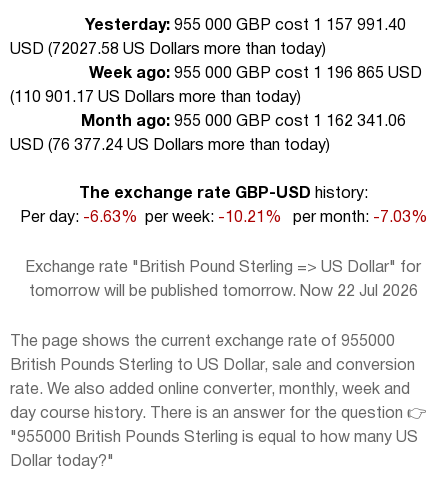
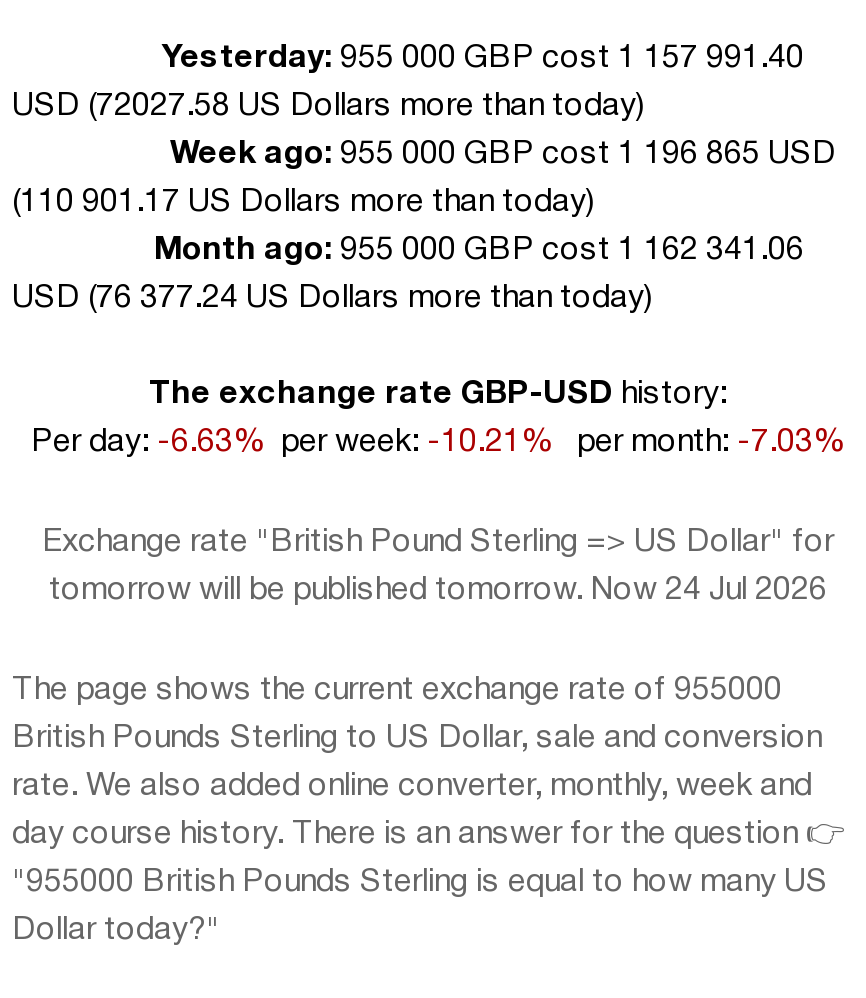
[28,285,417,299] tomorrow will be published tomorrow. Now 22 Jul 2026 -> [49,577,827,605] tomorrow will be published tomorrow. Now 24 Jul 2026

